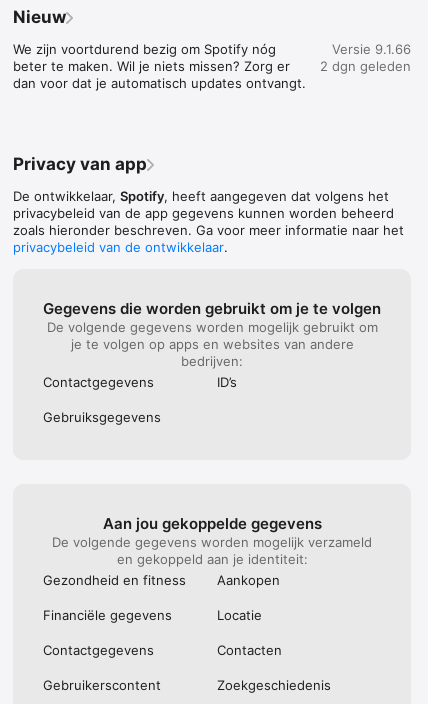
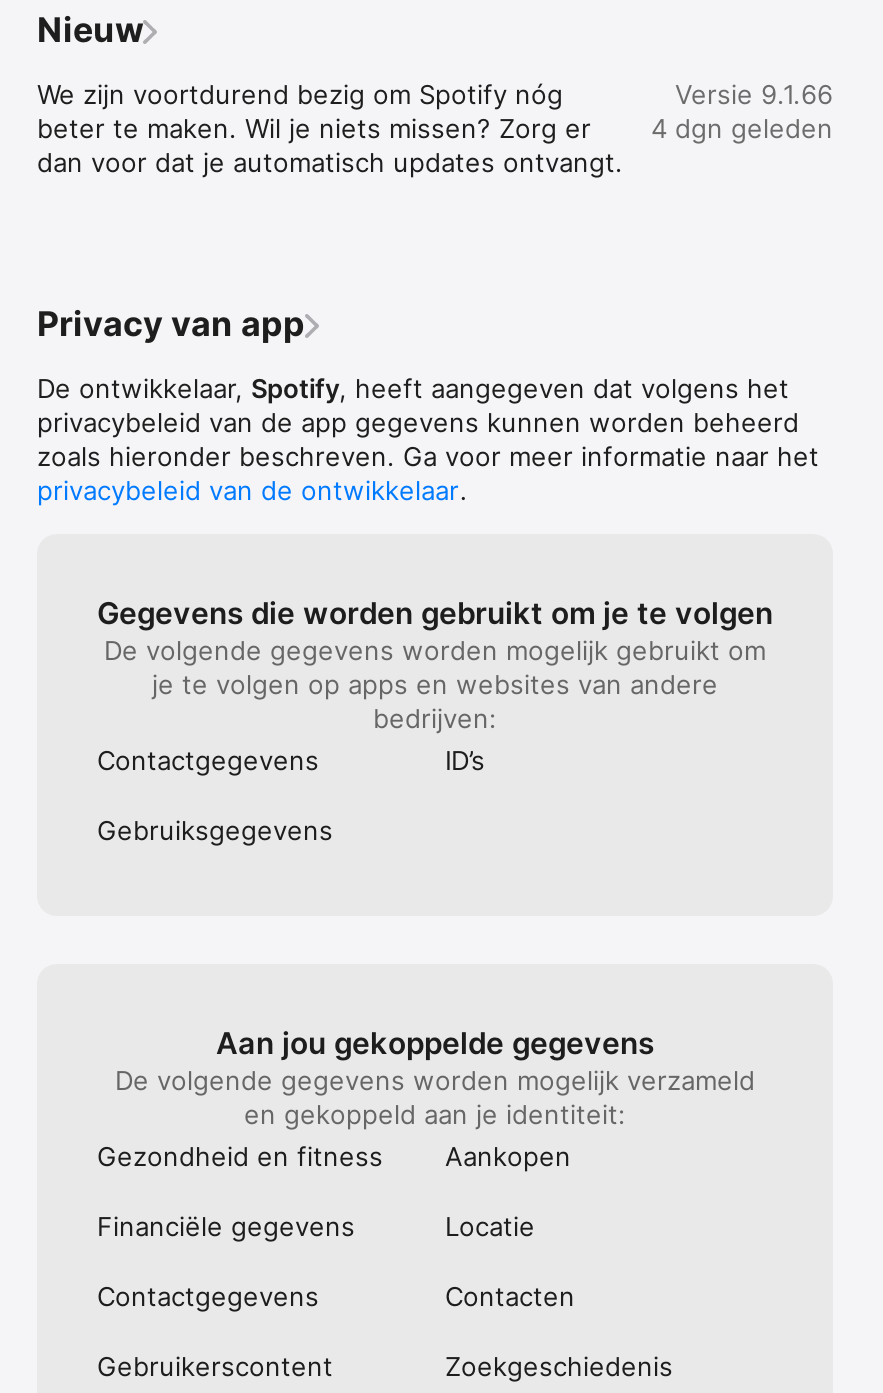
[320,58,411,74] 2 dgn geleden -> [651,112,833,144] 4 dgn geleden

